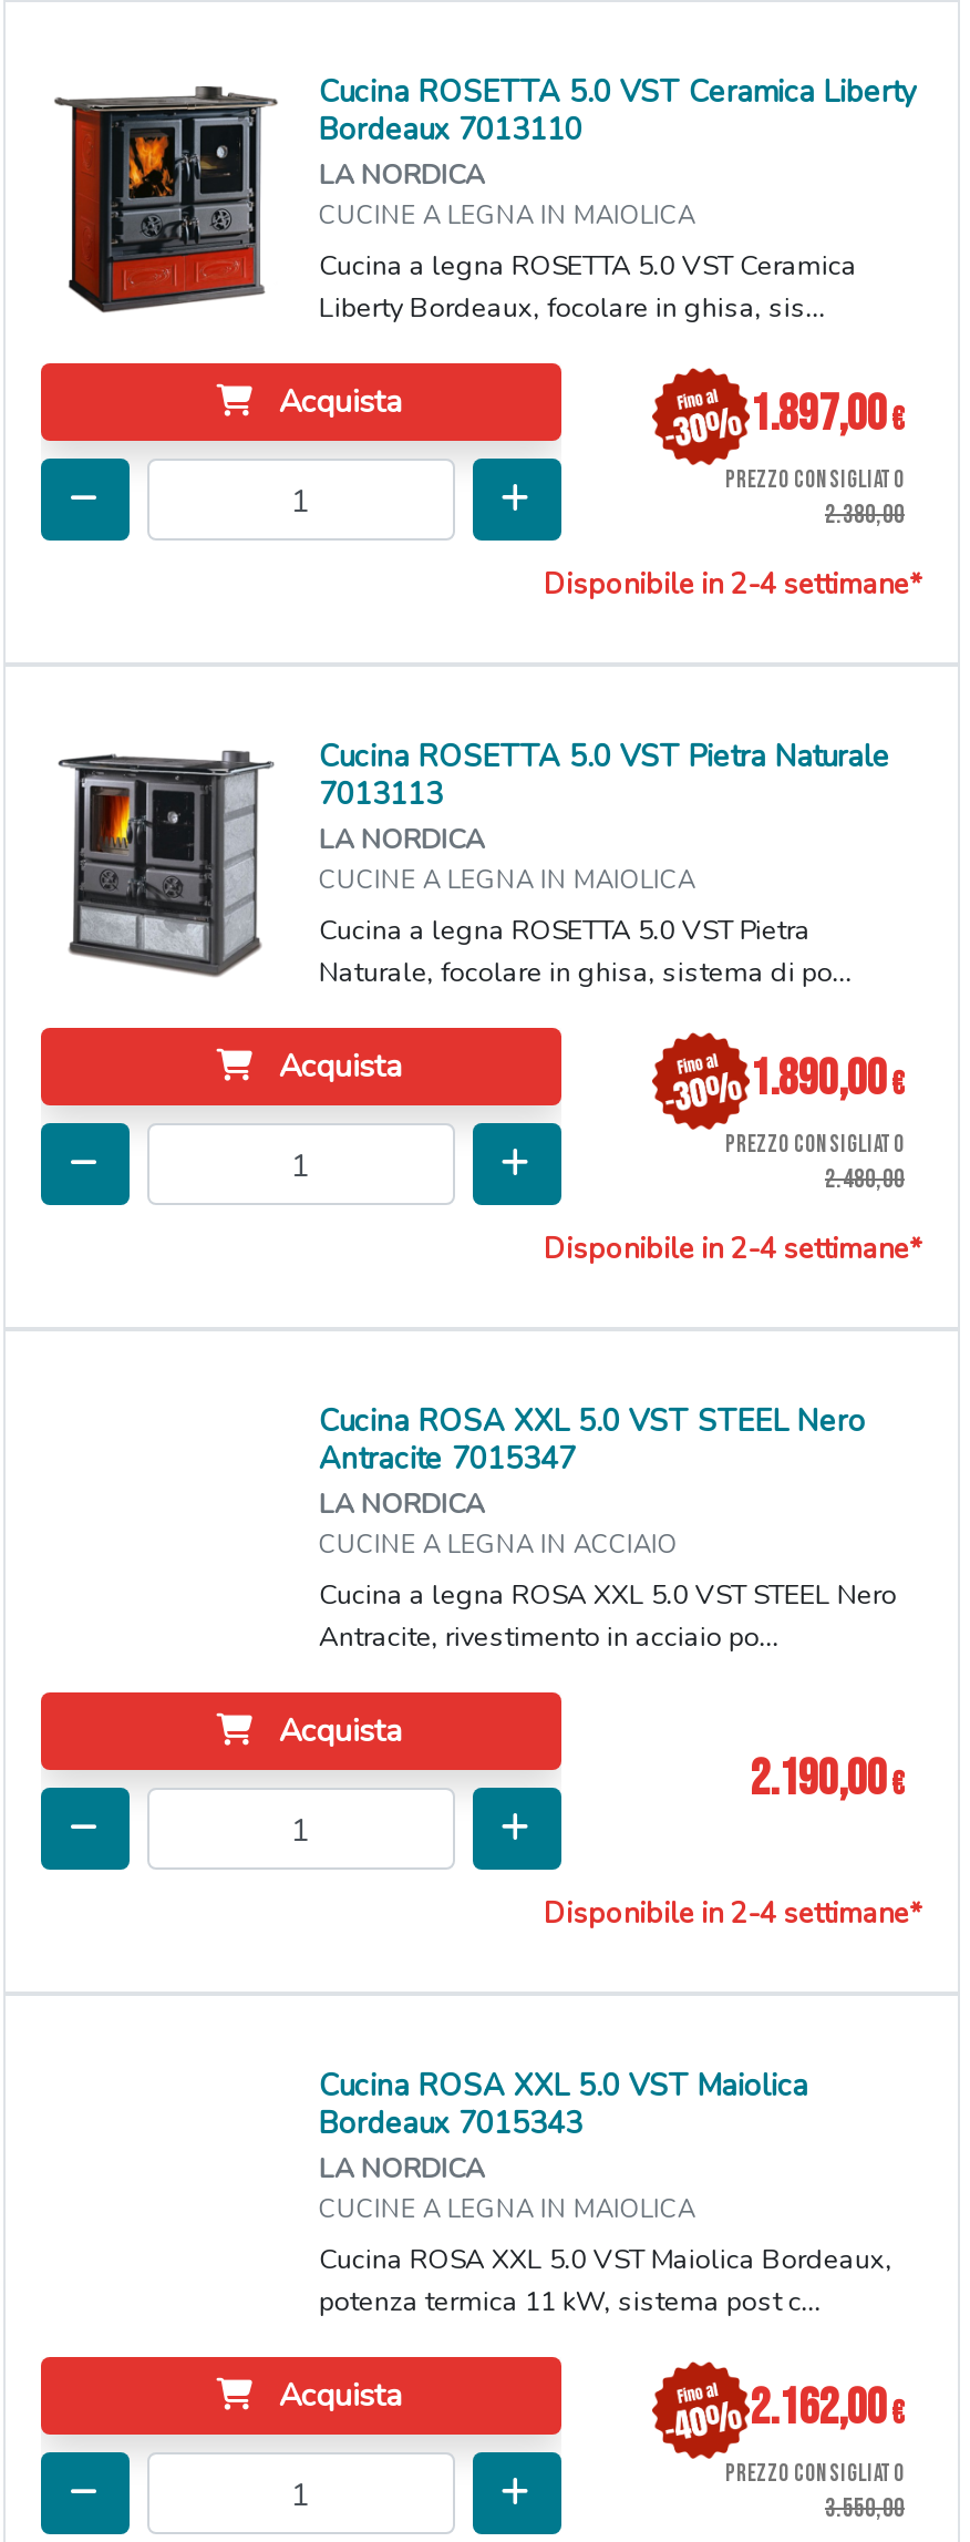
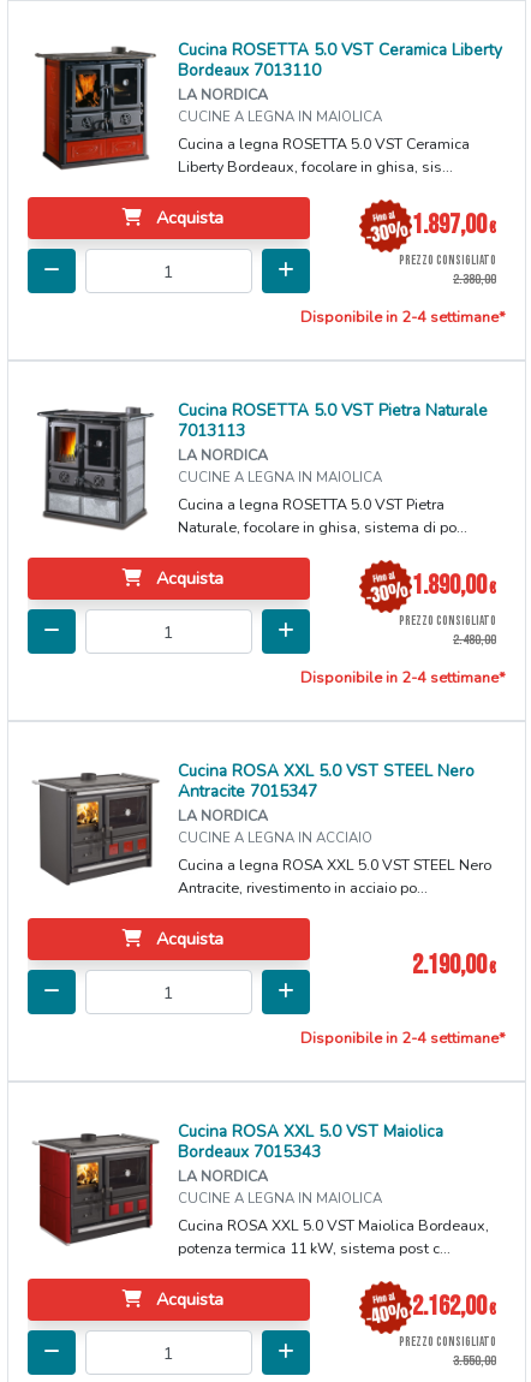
none -> [32,772,160,887] [image]
none -> [32,1132,160,1246] [image]

